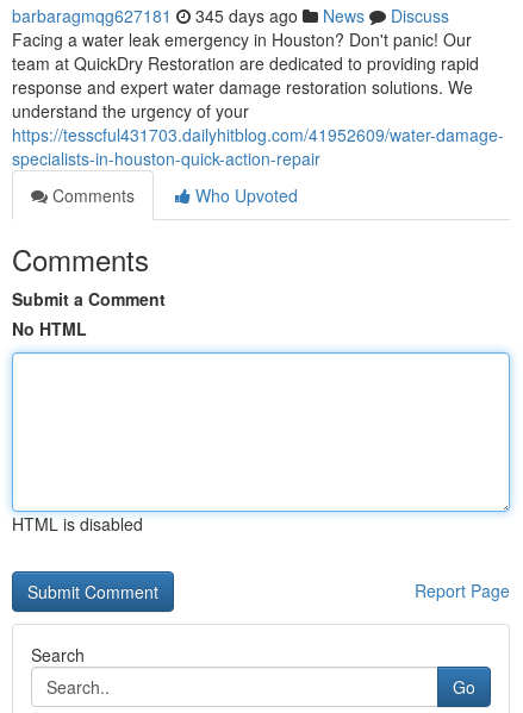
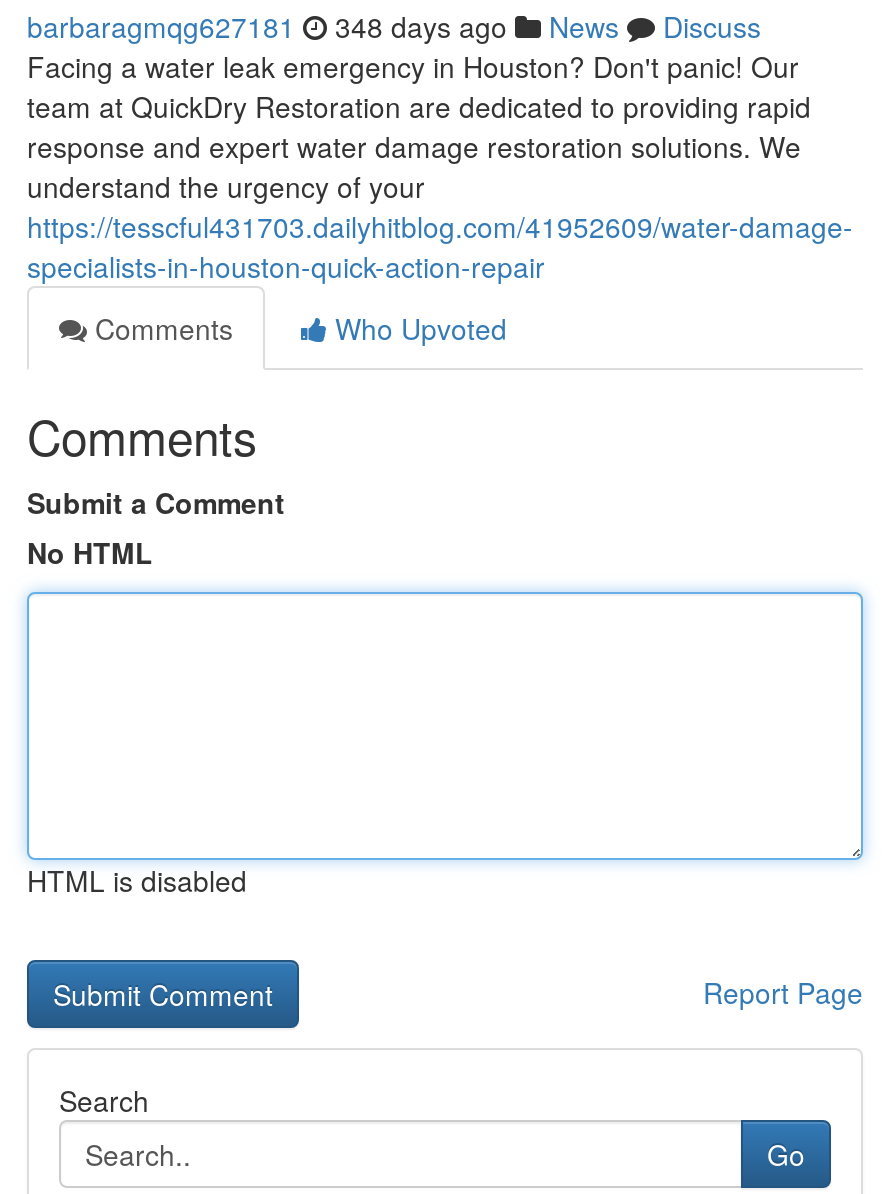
[12,4,449,27] barbaragmqg627181 345 days ago News Discuss -> [27,6,761,46] barbaragmqg627181 348 days ago News Discuss

